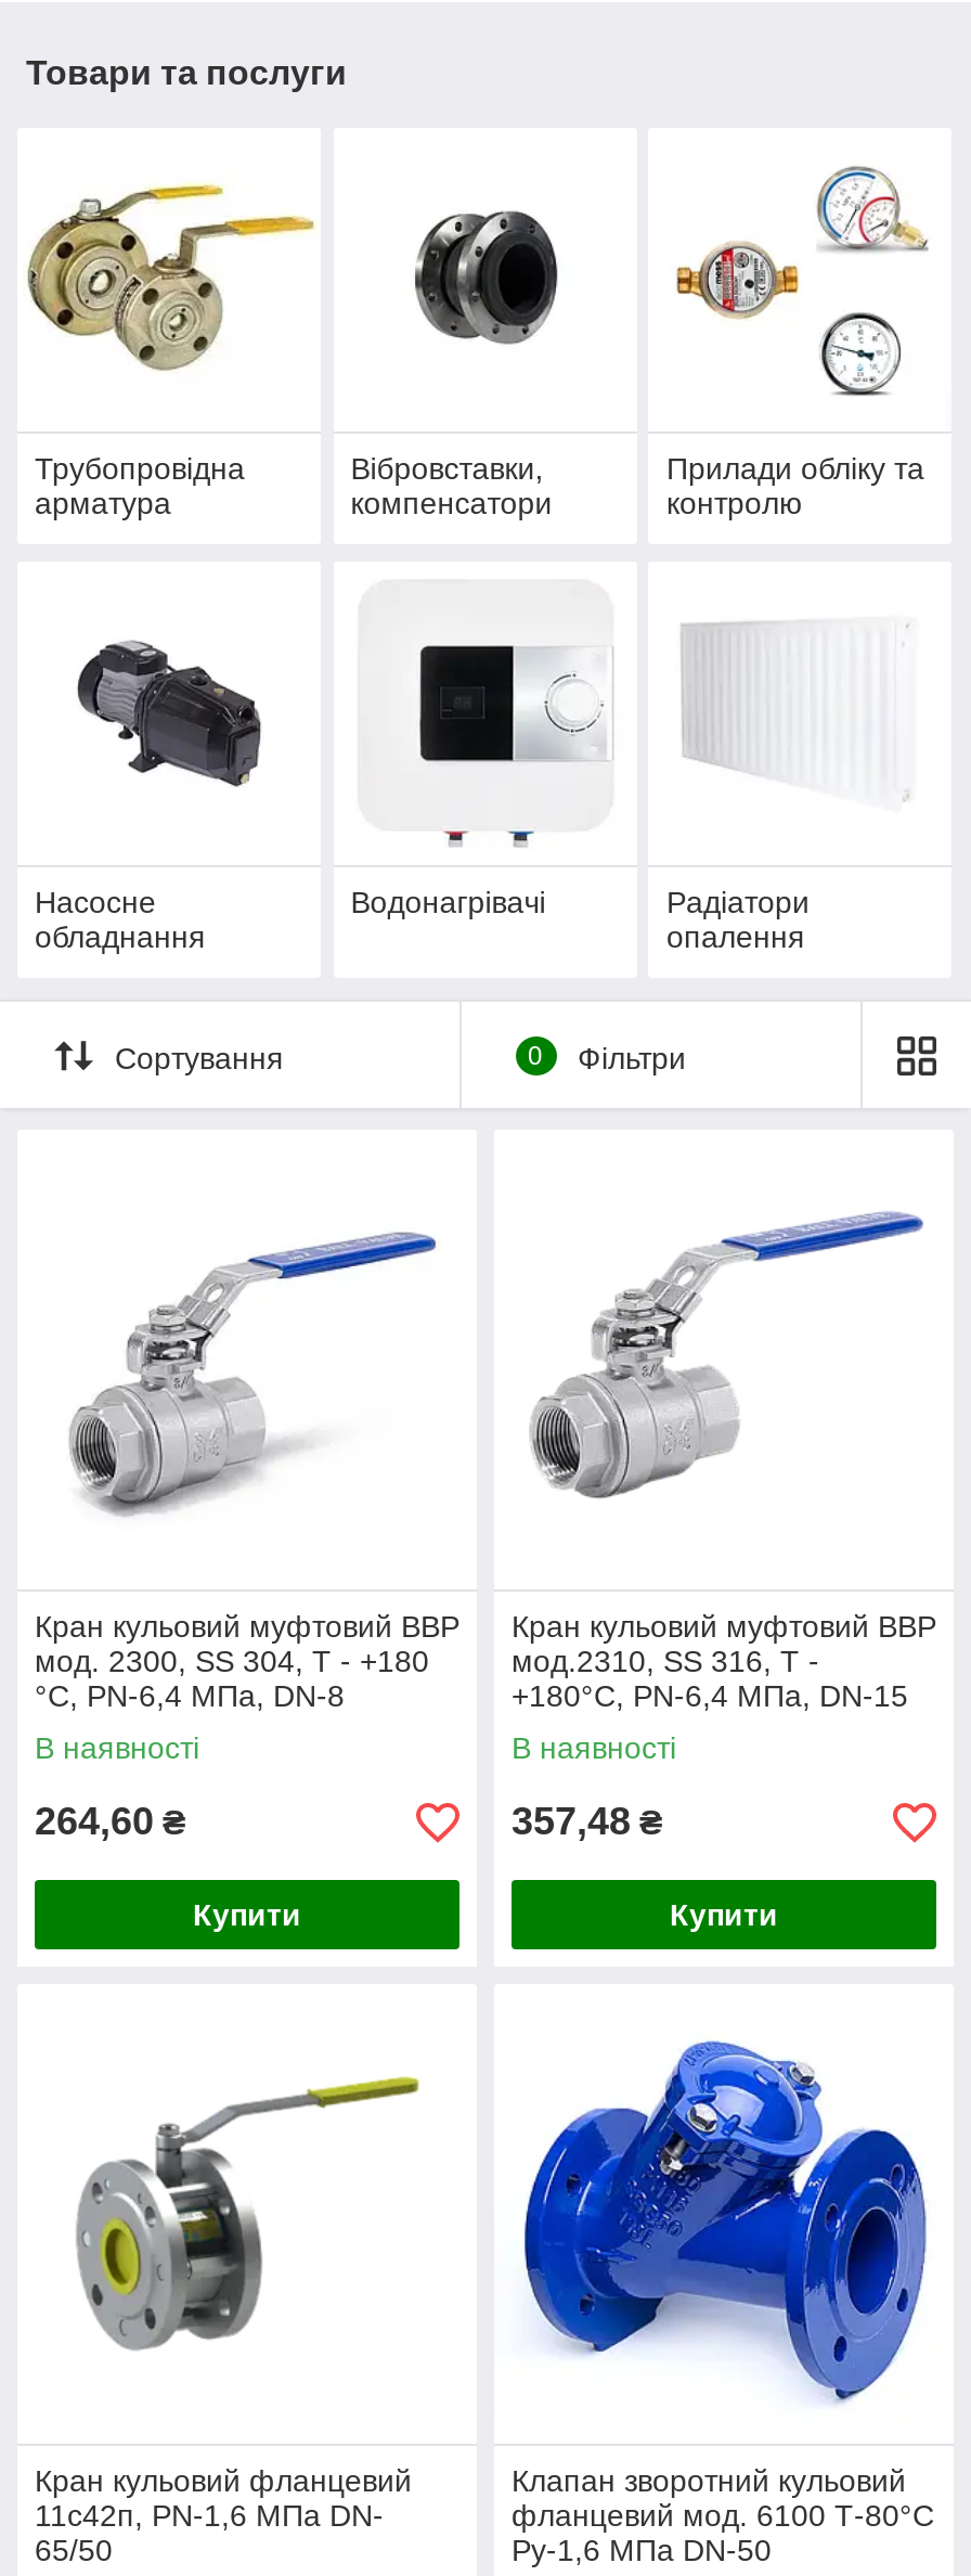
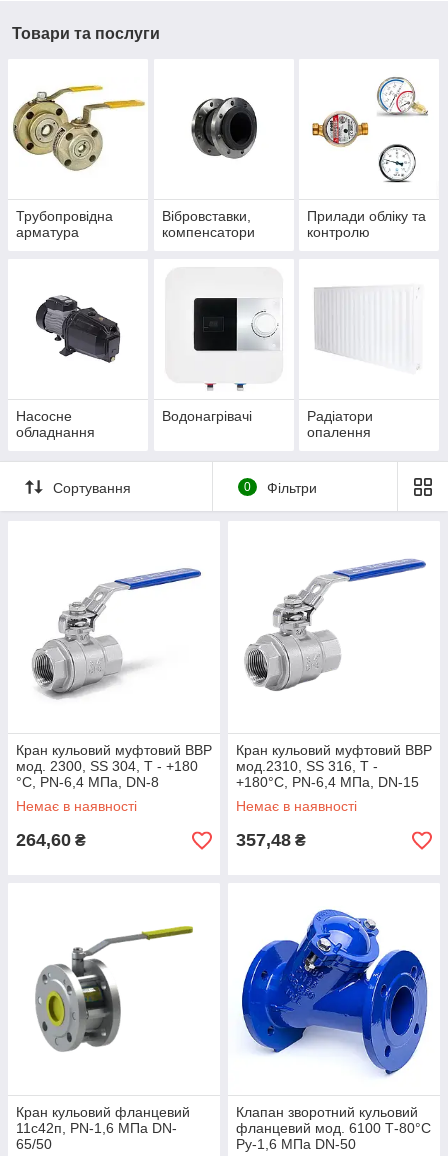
[35,1731,199,1765] В наявності -> [16,798,137,814] Немає в наявності
[512,1731,676,1765] В наявності -> [236,798,357,814] Немає в наявності
[193,1898,301,1932] Купити -> none
[670,1898,778,1932] Купити -> none

